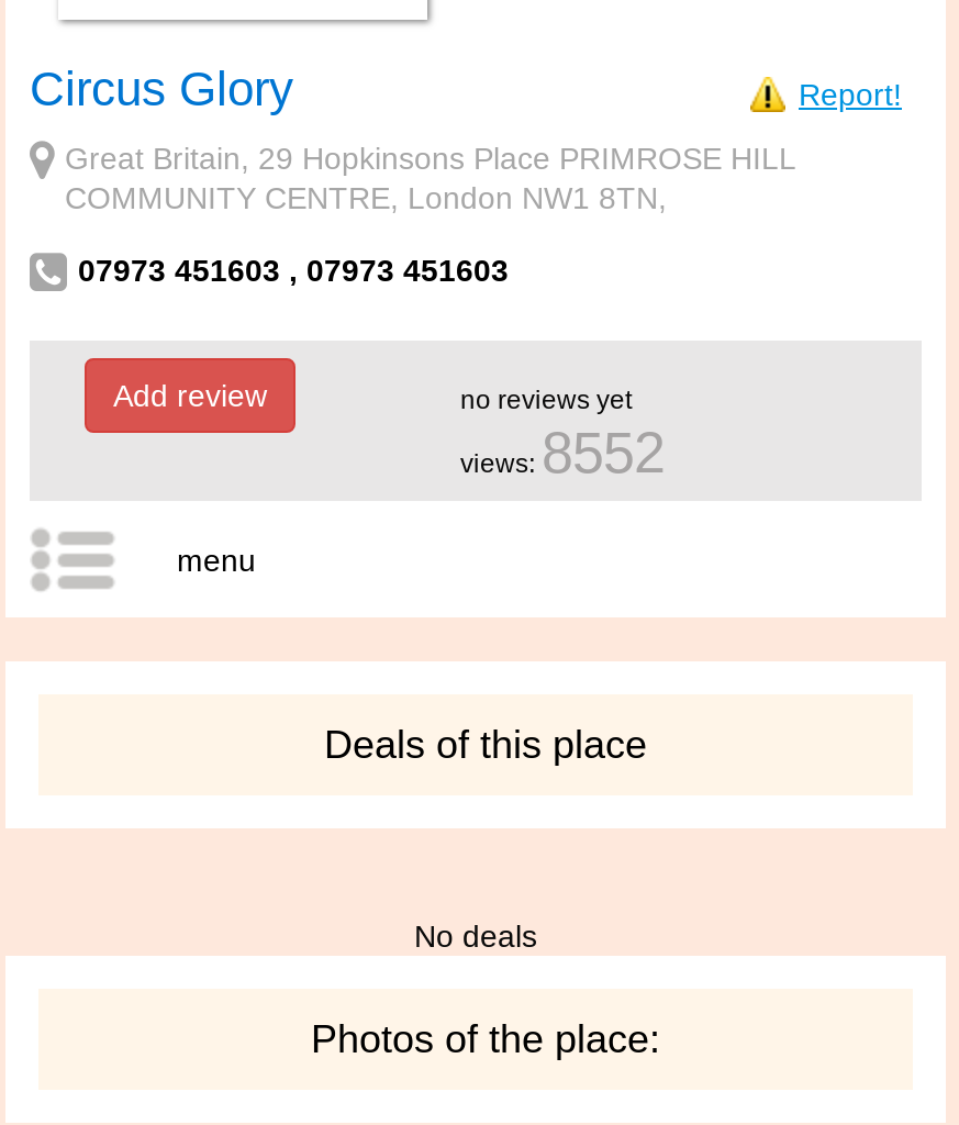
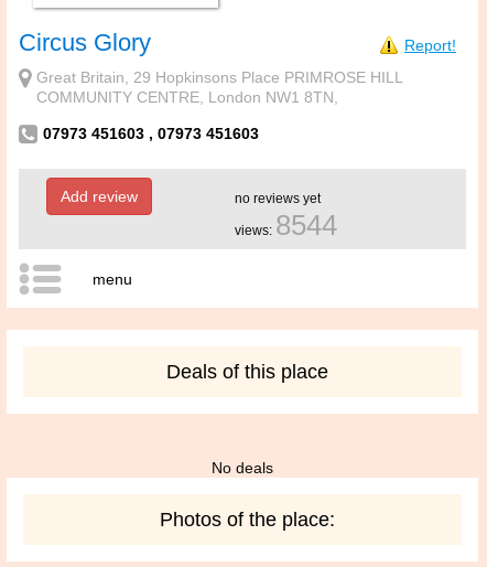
[460,420,665,486] views: 8552 -> [235,208,337,242] views: 8544

